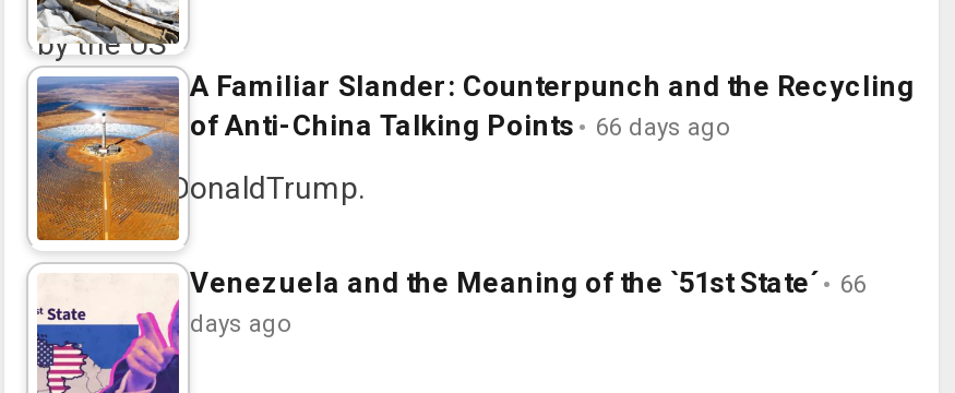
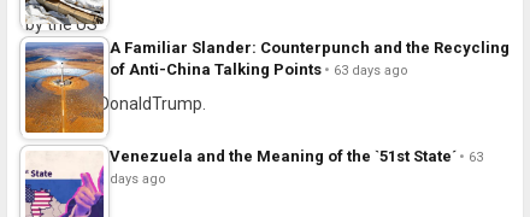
[190,110,731,143] of Anti-China Talking Points 66 days ago -> [110,61,408,79] of Anti-China Talking Points 63 days ago
[190,267,867,300] Venezuela and the Meaning of the `51st State´ 66 -> [110,147,483,166] Venezuela and the Meaning of the `51st State´ 63

